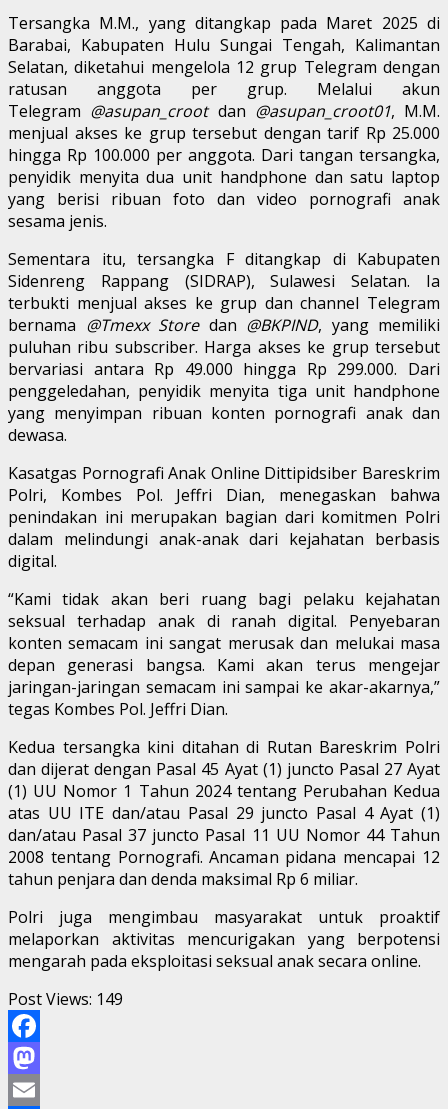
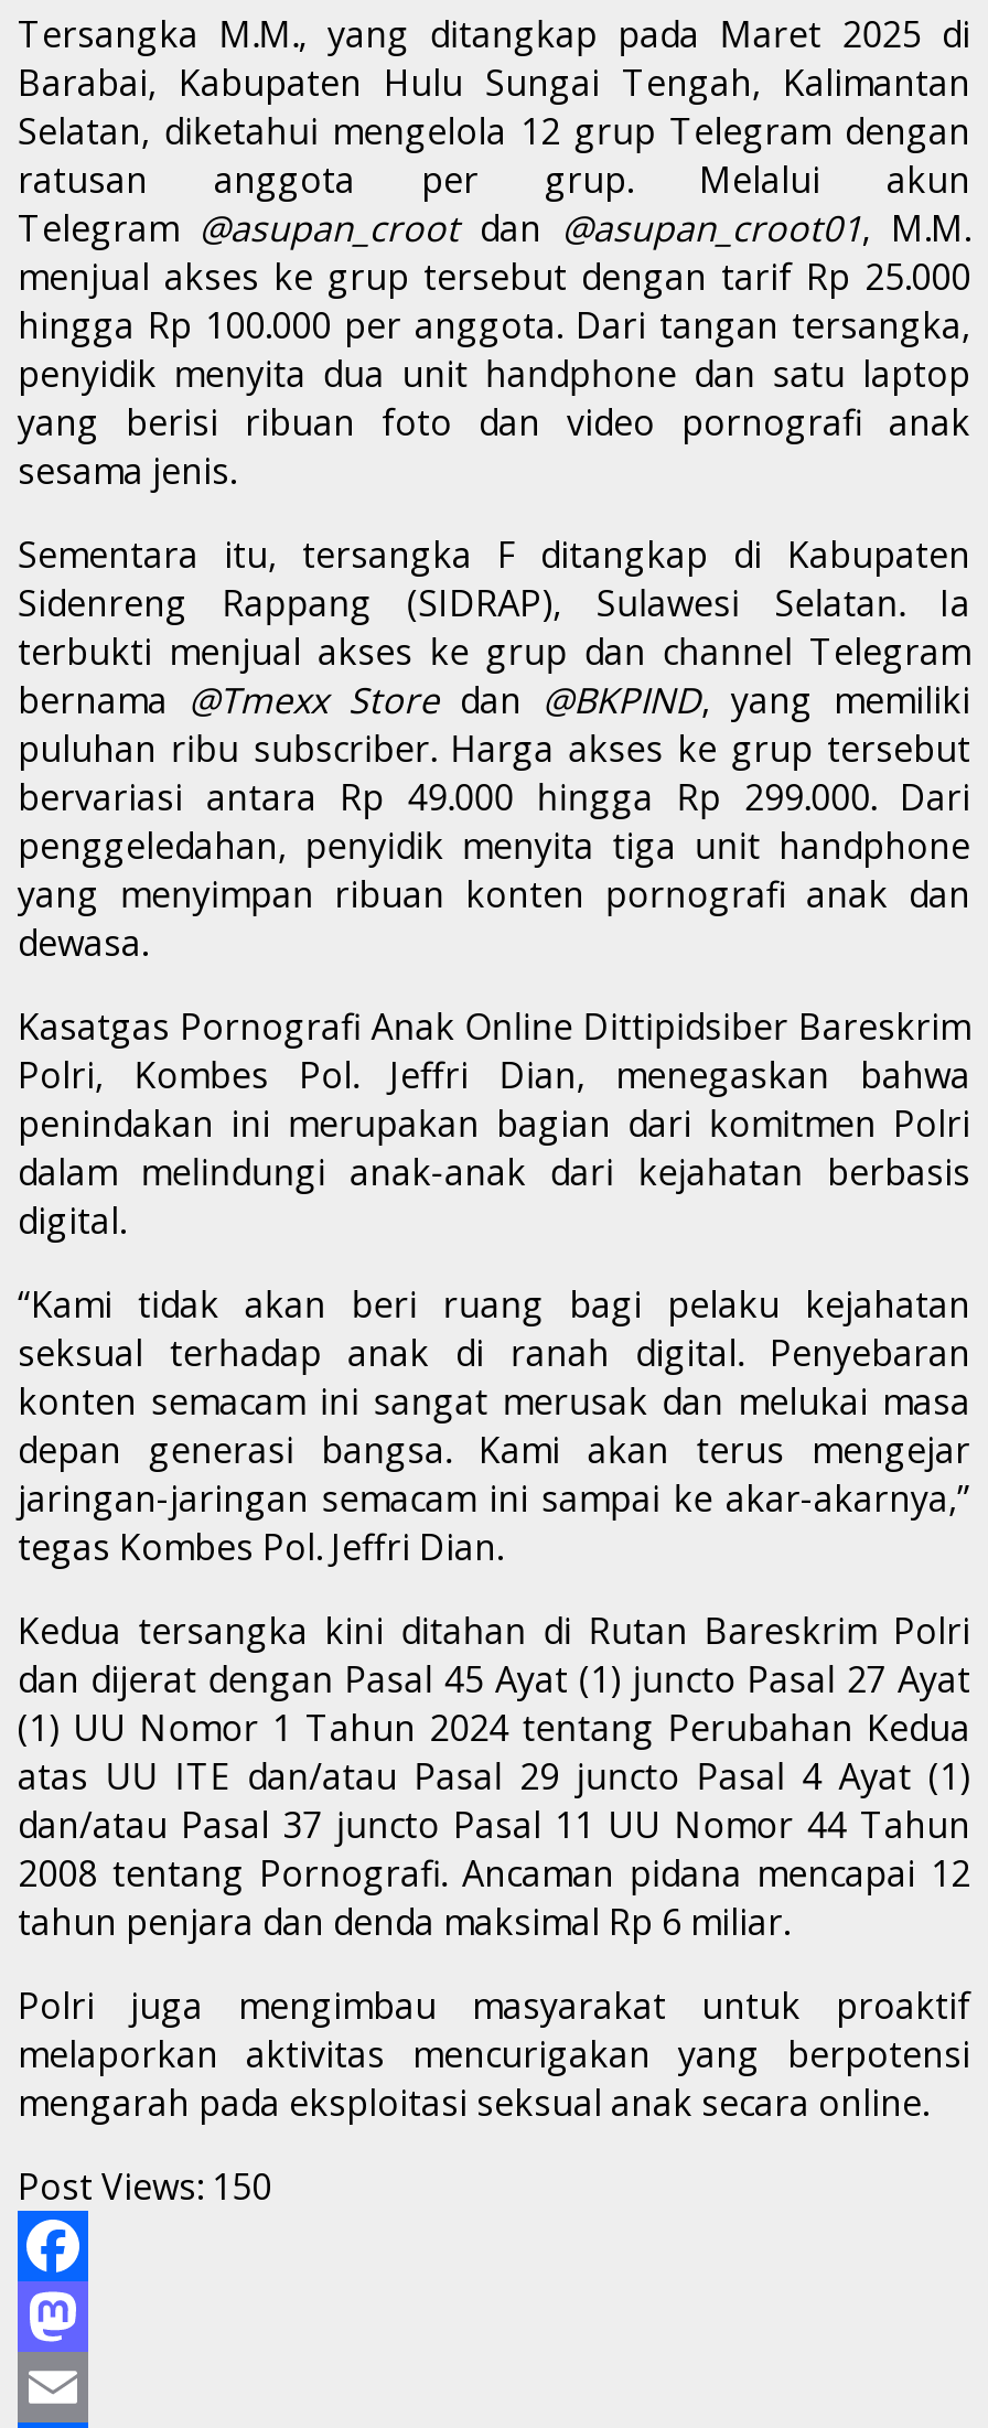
[8,988,123,1010] Post Views: 149 -> [18,2162,271,2210] Post Views: 150

